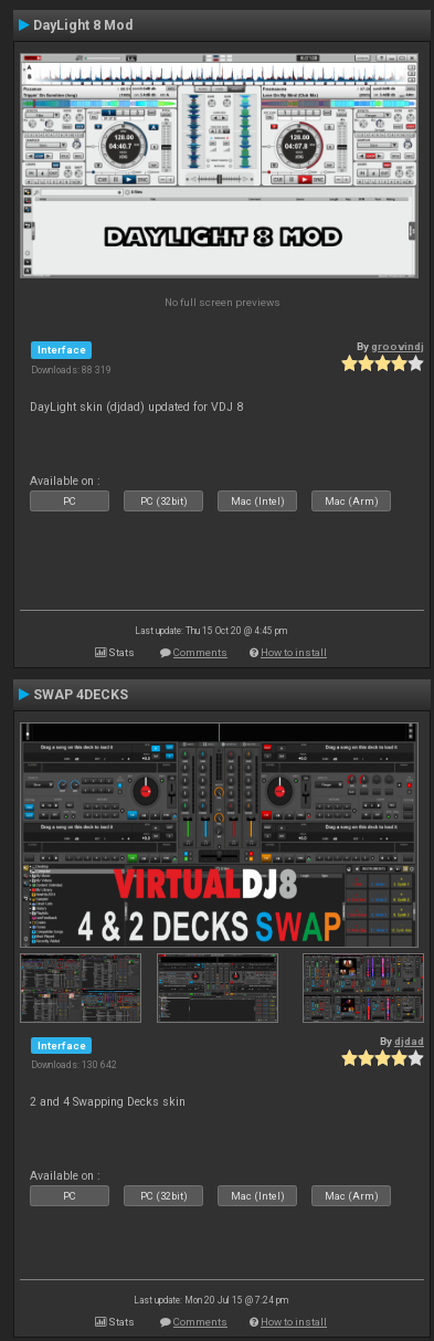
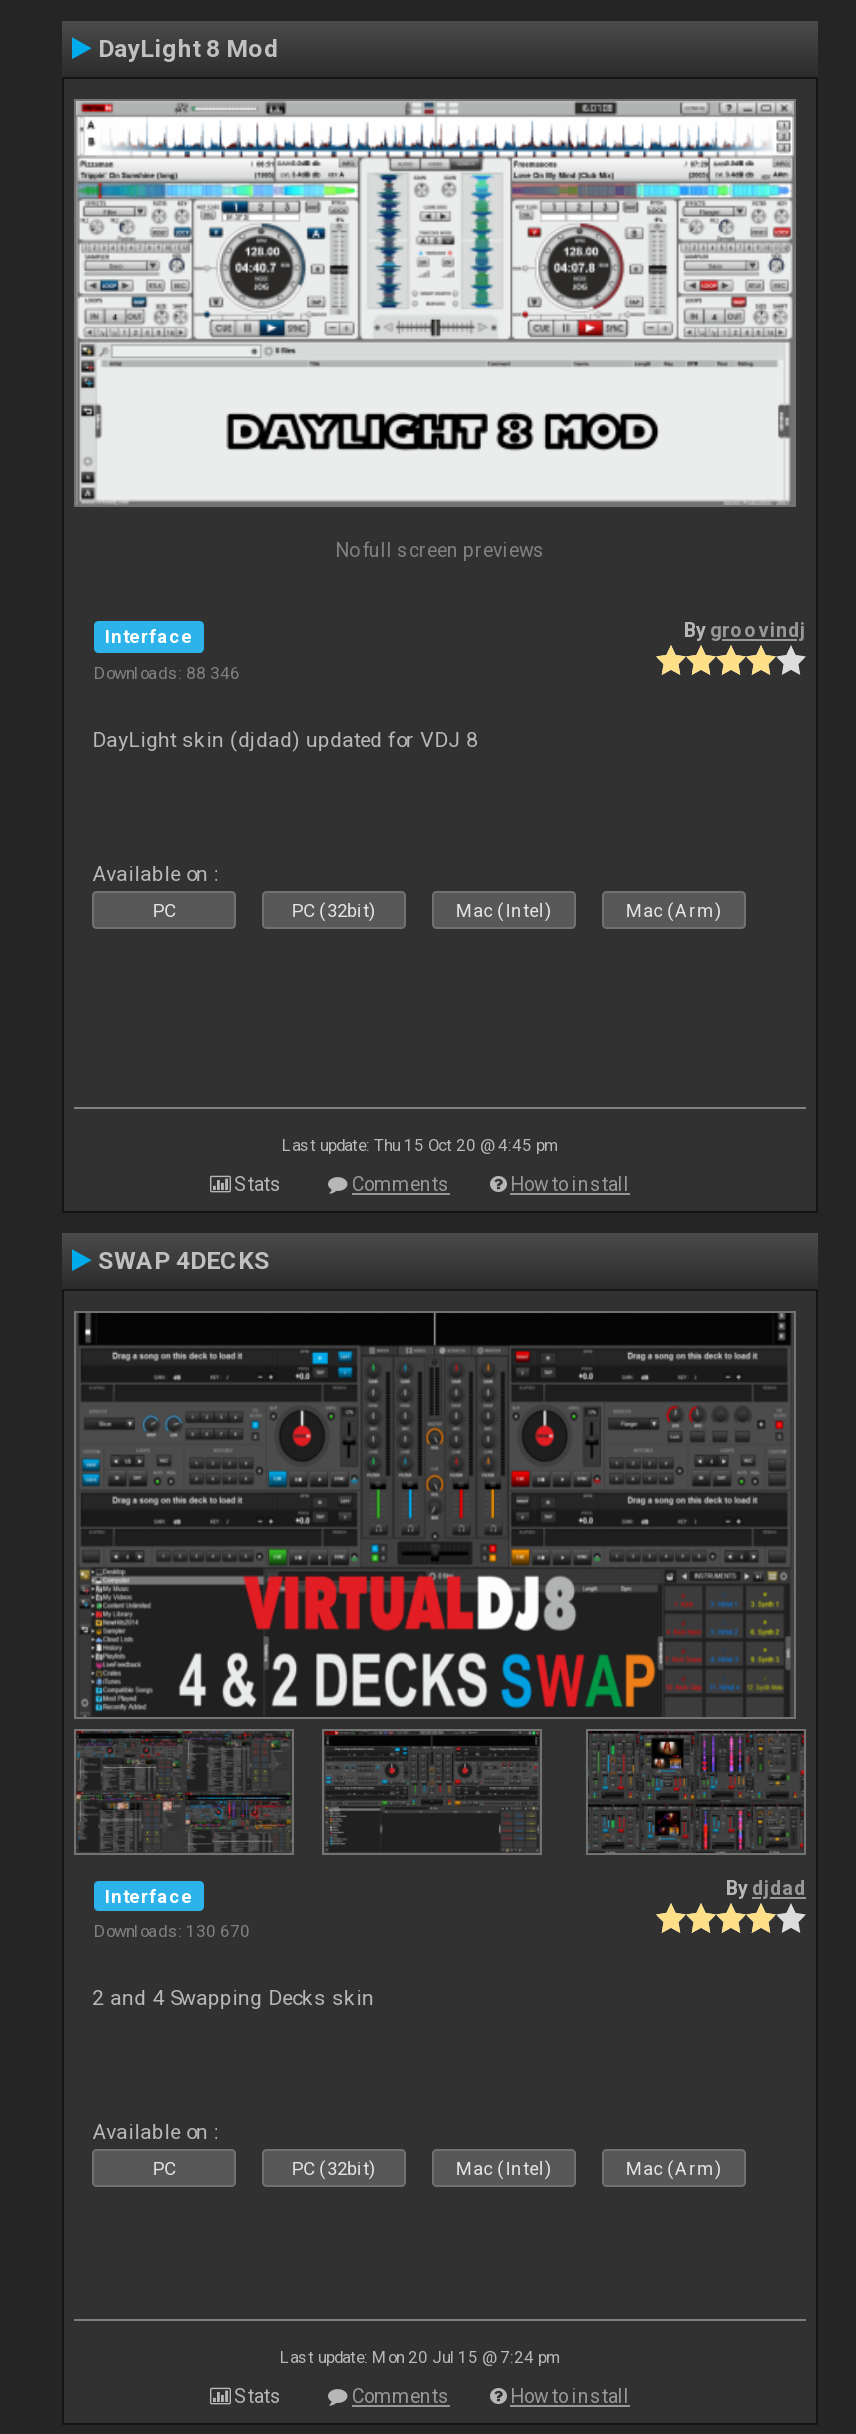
[31,364,112,375] Downloads: 88 319 -> [94,662,240,682] Downloads: 88 346
[31,1060,117,1071] Downloads: 130 642 -> [94,1922,250,1942] Downloads: 130 670

